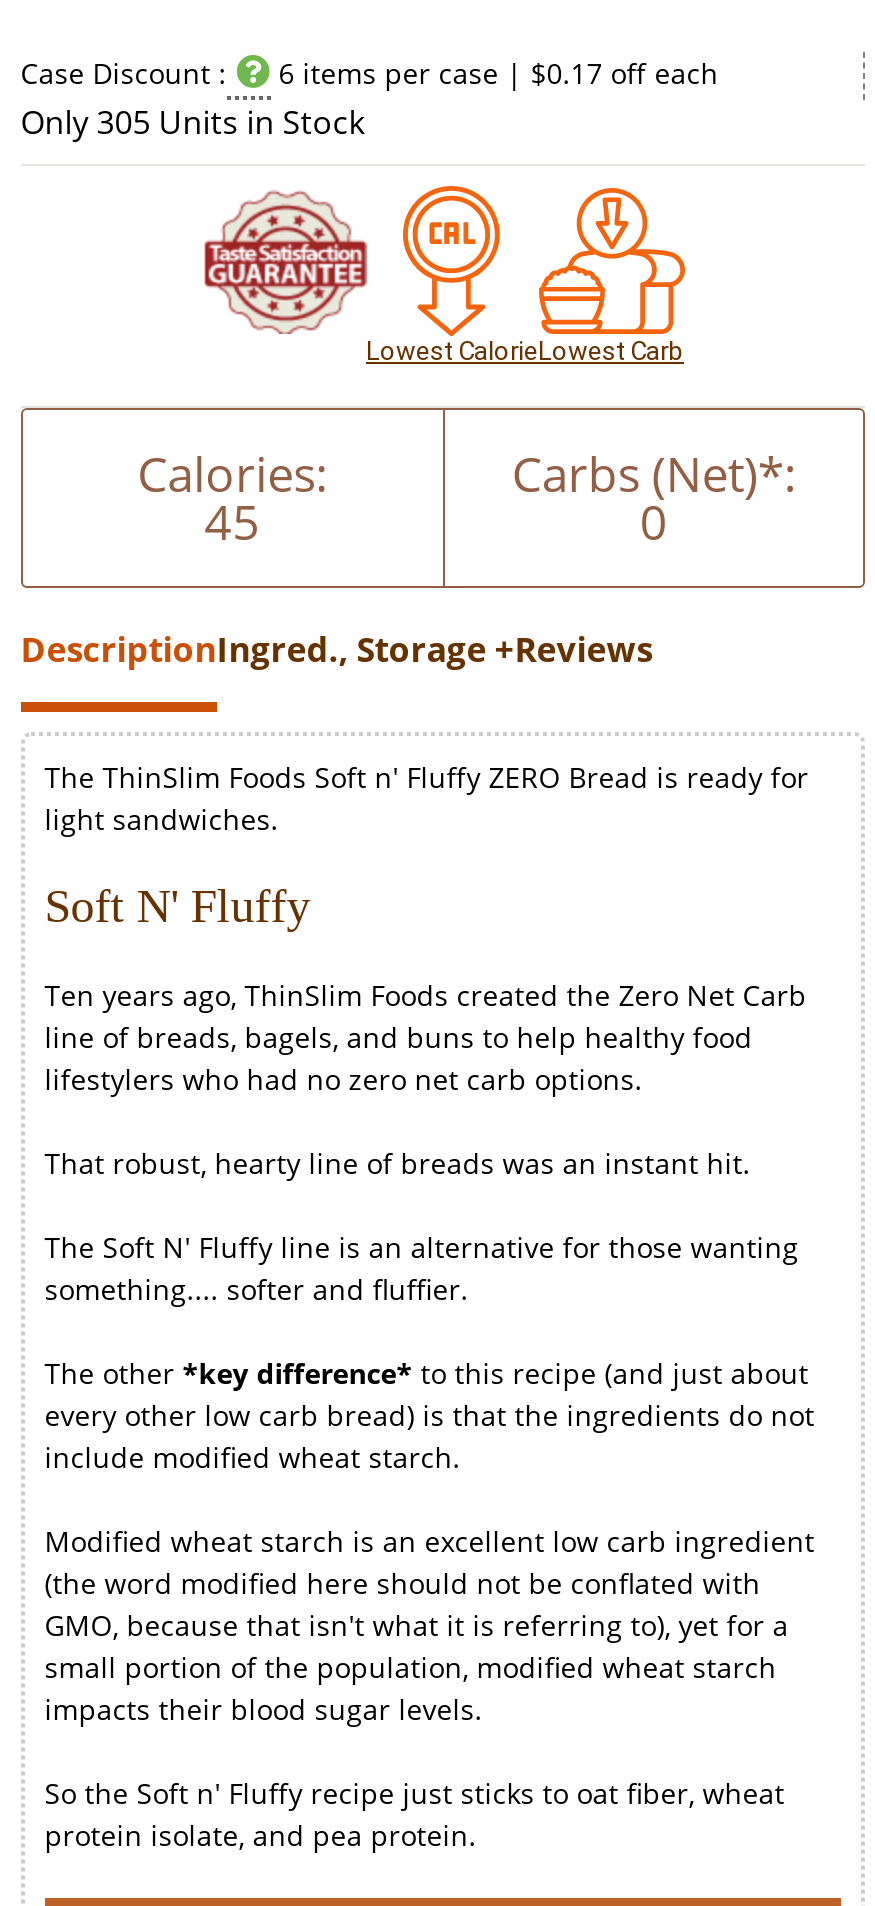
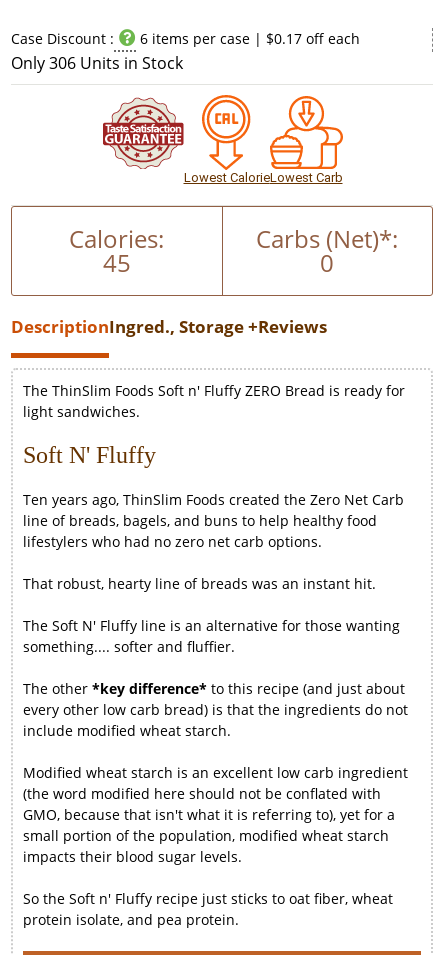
[21,99,365,143] Only 305 Units in Stock -> [11,52,183,74] Only 306 Units in Stock

